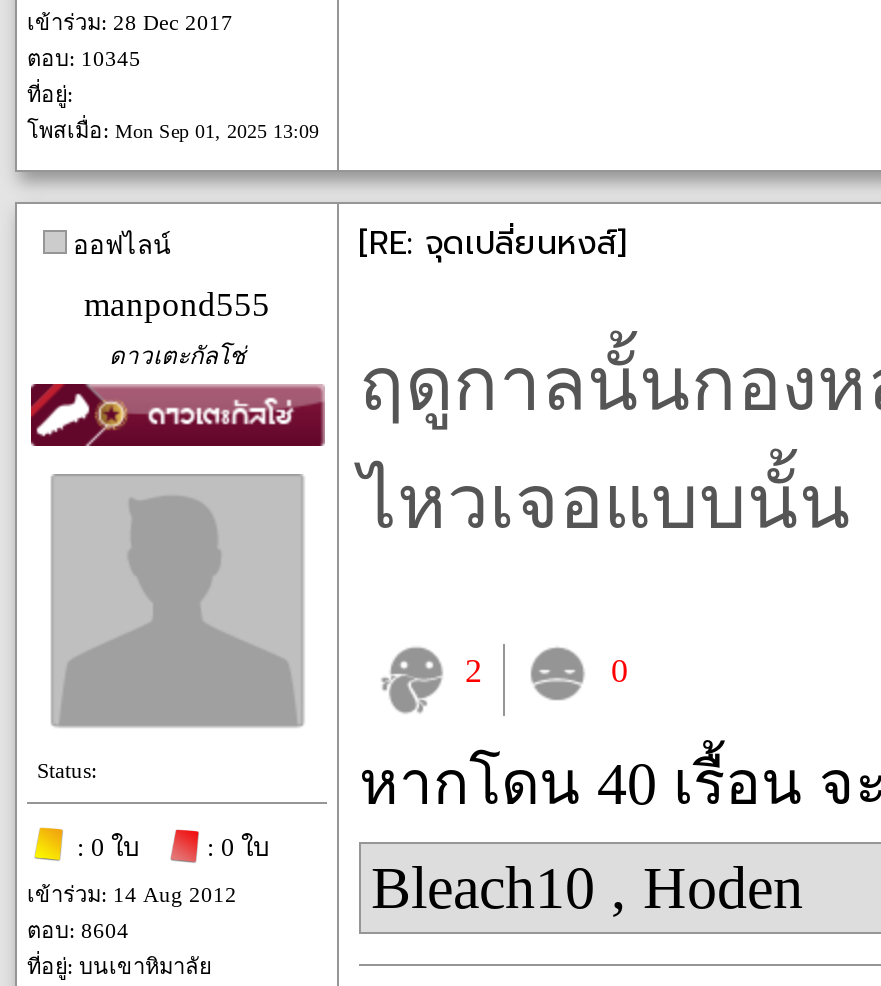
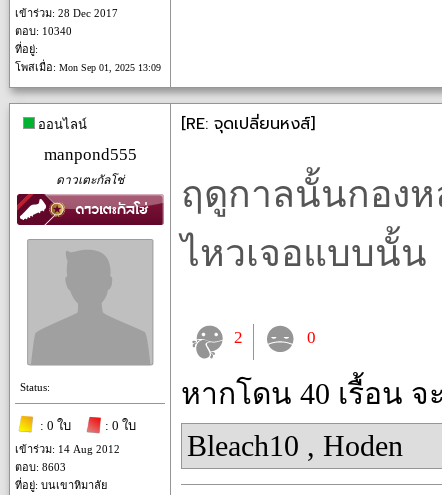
[27,45,141,69] ตอบ: 10345 -> [15,24,72,36] ตอบ: 10340
[73,229,171,259] ออฟไลน์ -> [38,116,87,131] ออนไลน์
[27,917,129,941] ตอบ: 8604 -> [15,460,66,472] ตอบ: 8603

